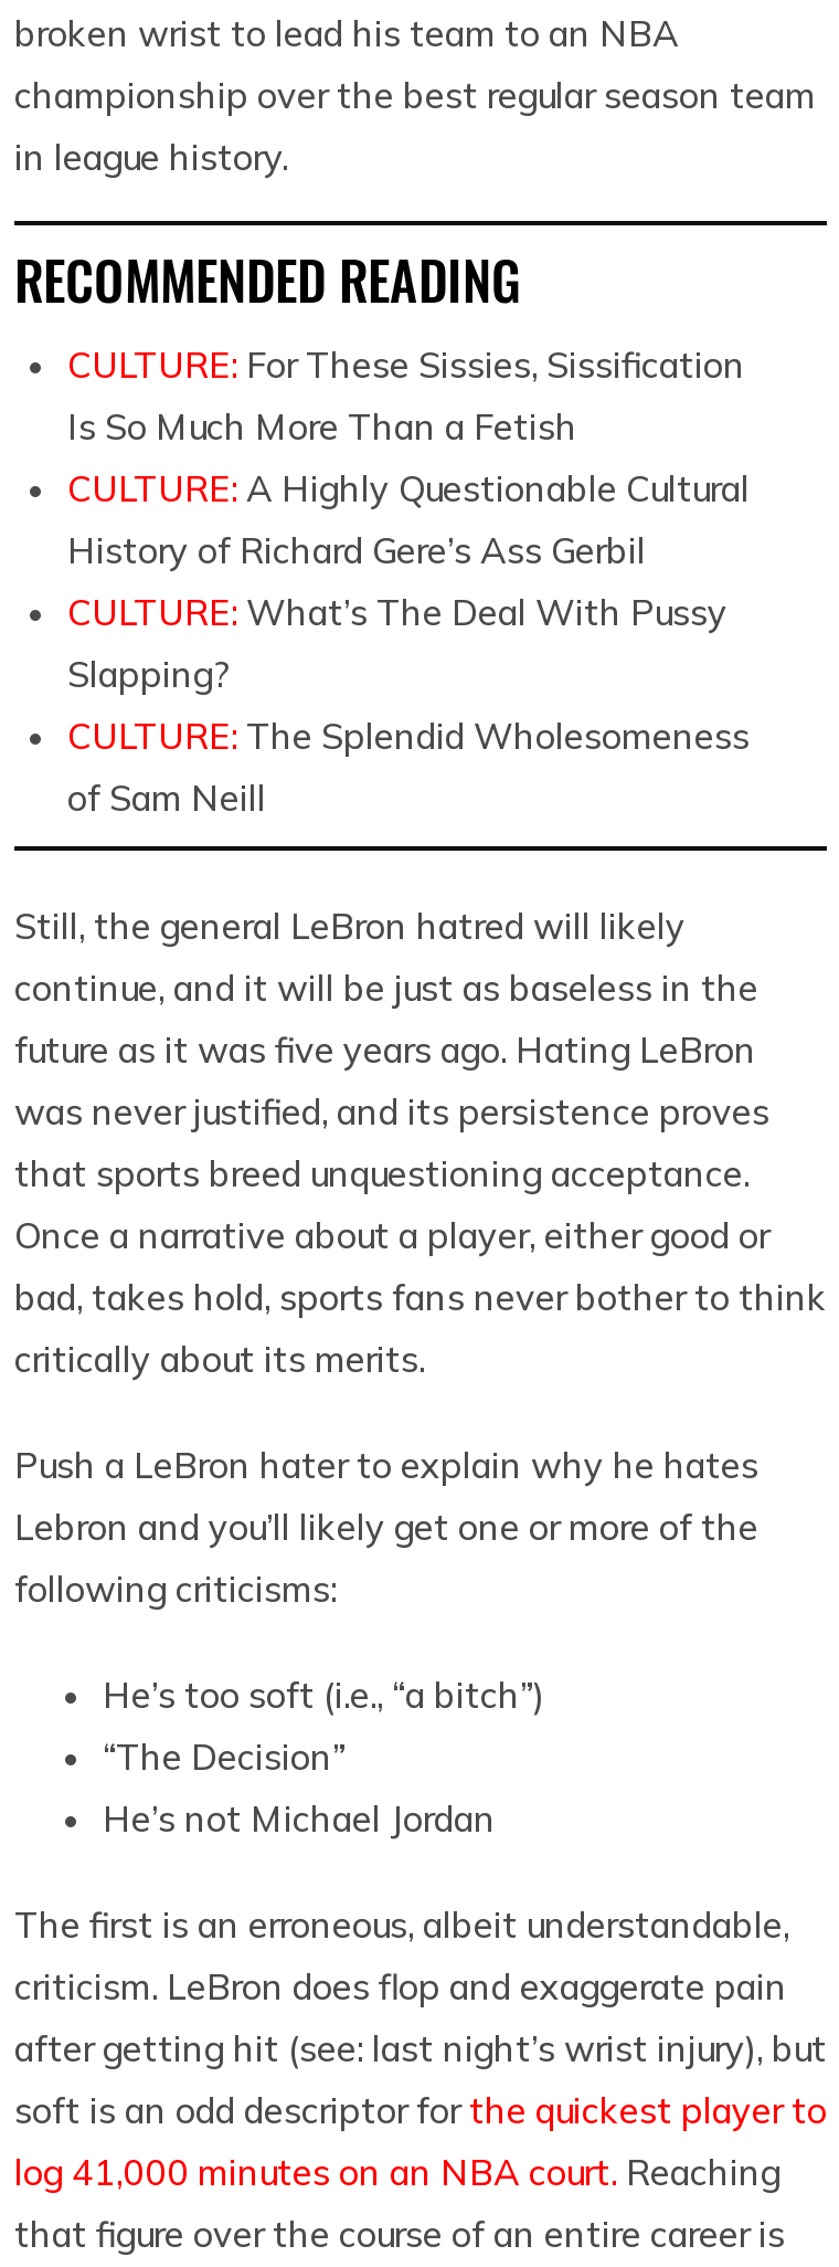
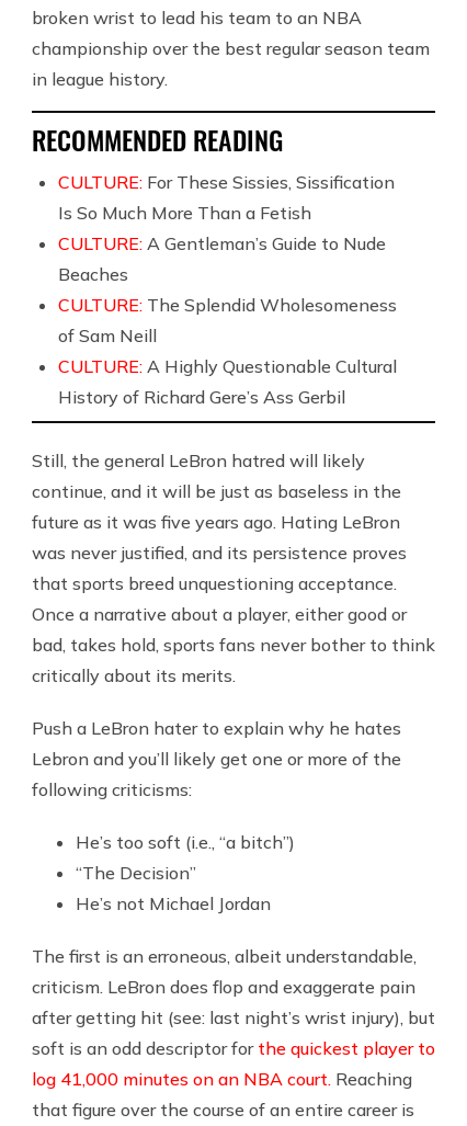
moved [67,467,750,573] -> [58,356,397,408]: CULTURE: A Highly Questionable Cultural | History of Richard Gere’s Ass Gerbil
[67,591,728,697] CULTURE: What’s The Deal With Pussy | Slapping? -> [58,233,386,286] CULTURE: A Gentleman’s Guide to Nude | Beaches
moved [67,715,750,821] -> [58,294,397,347]: CULTURE: The Splendid Wholesomeness | of Sam Neill

